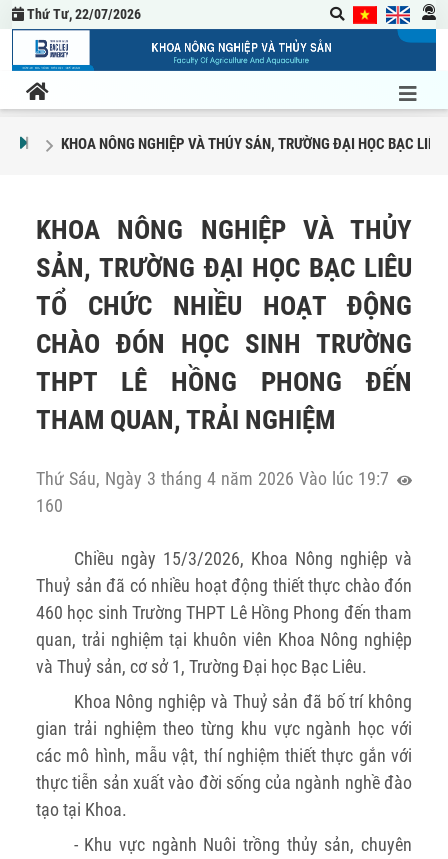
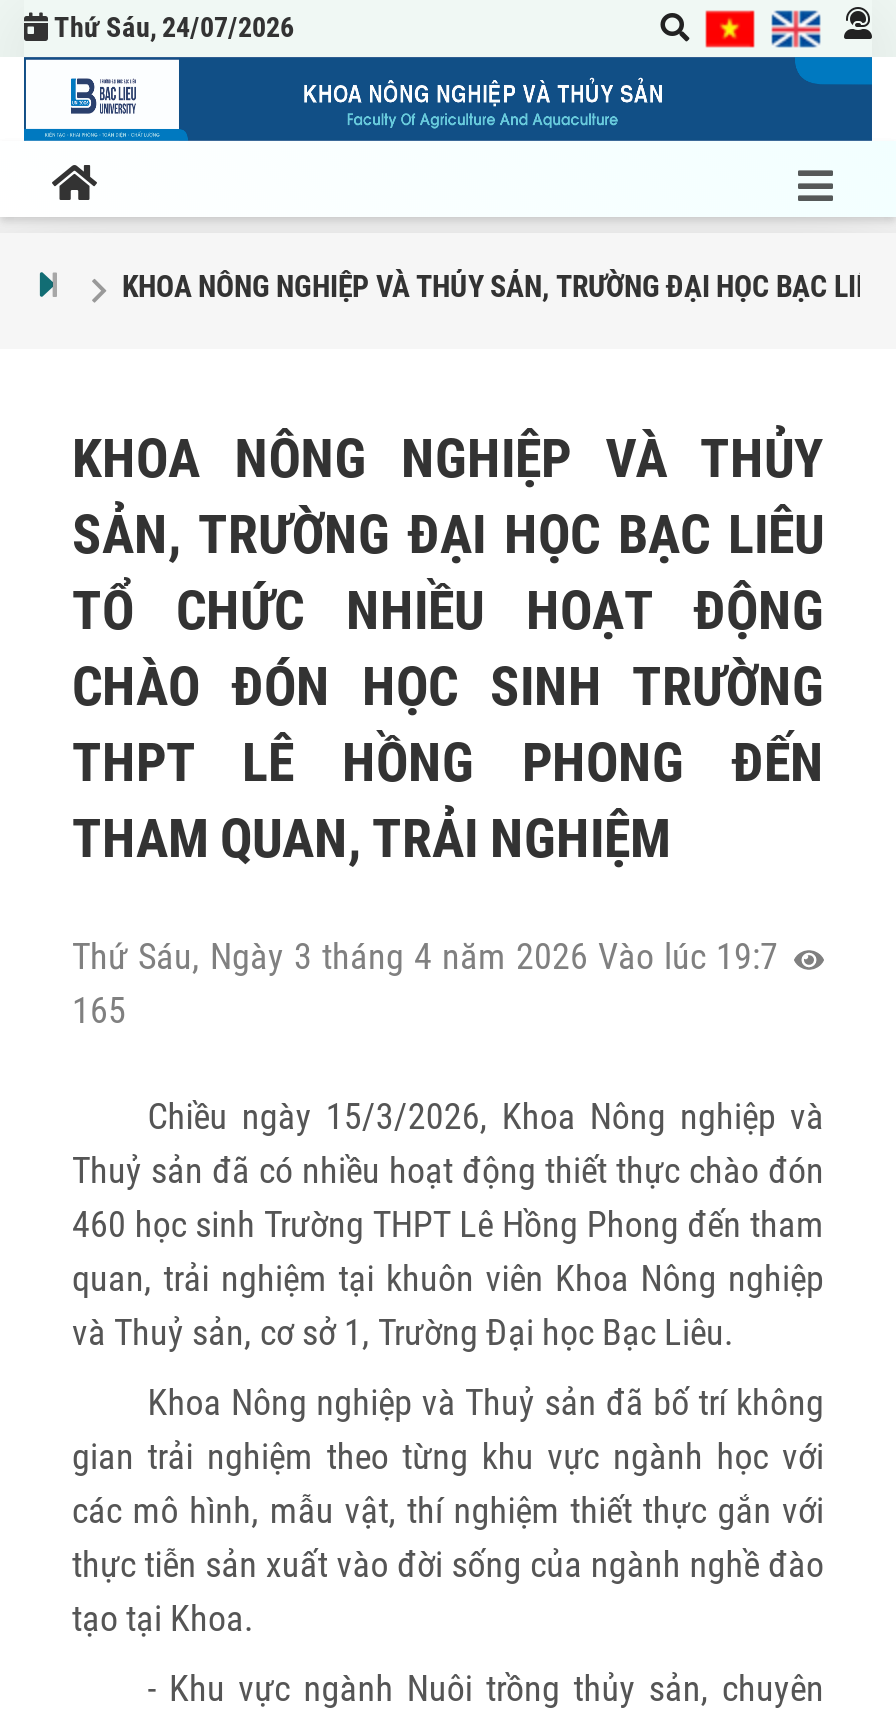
[24,6,141,22] Thứ Tư, 22/07/2026 -> [48,11,294,43] Thứ Sáu, 24/07/2026
[36,495,63,516] 160 -> [72,989,126,1031] 165

